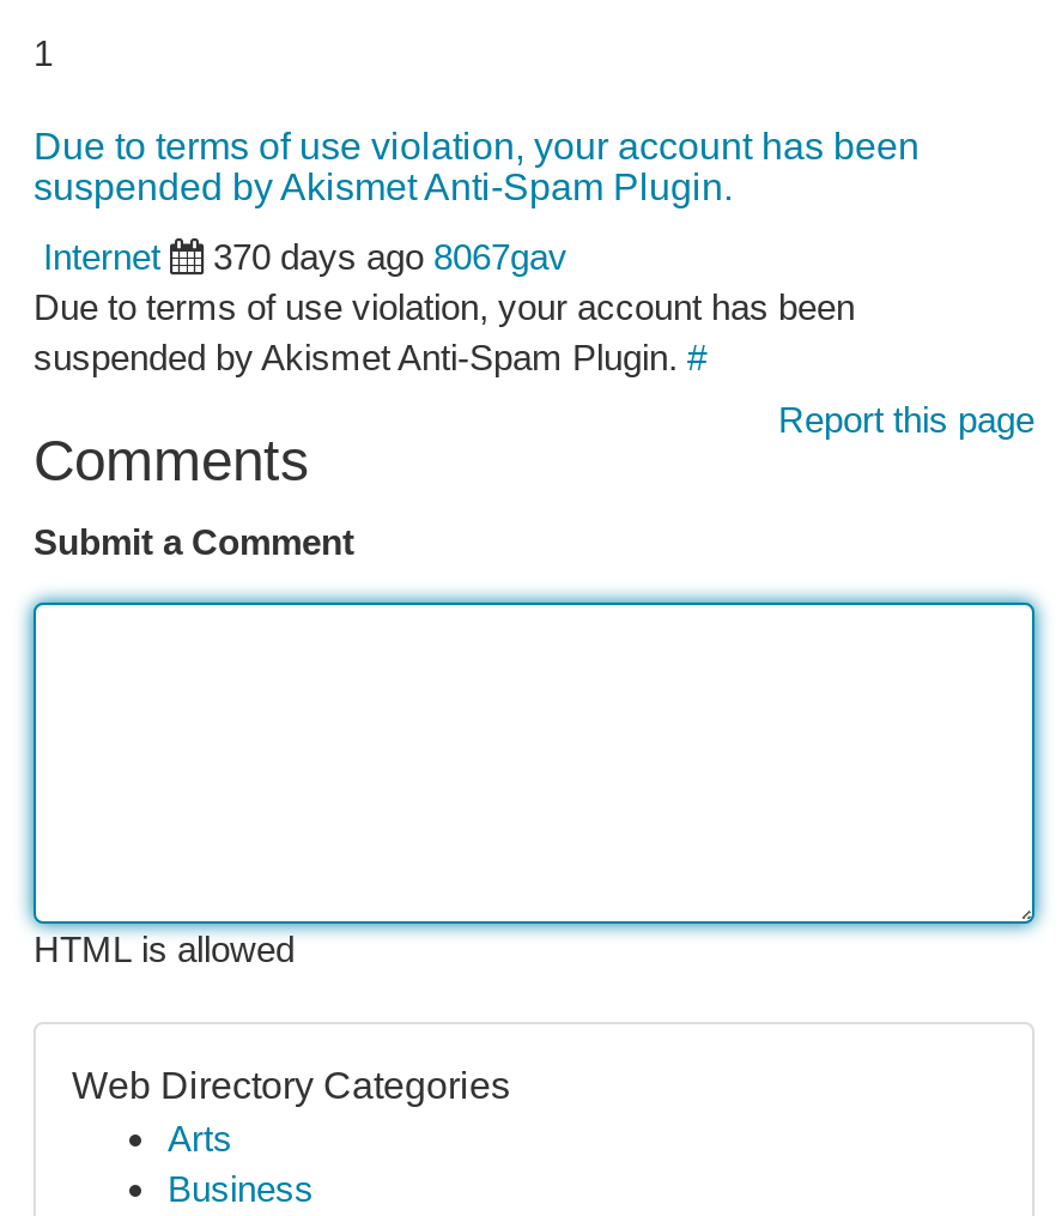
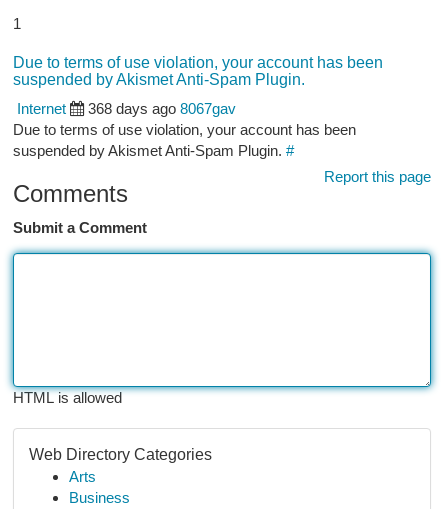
[43,236,568,277] Internet 370 days ago 8067gav -> [17,100,236,117] Internet 368 days ago 8067gav

